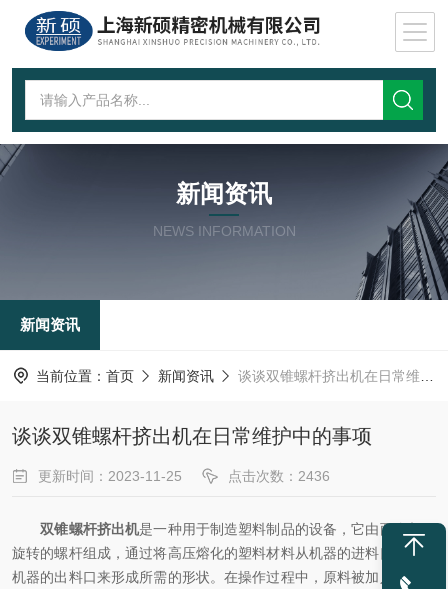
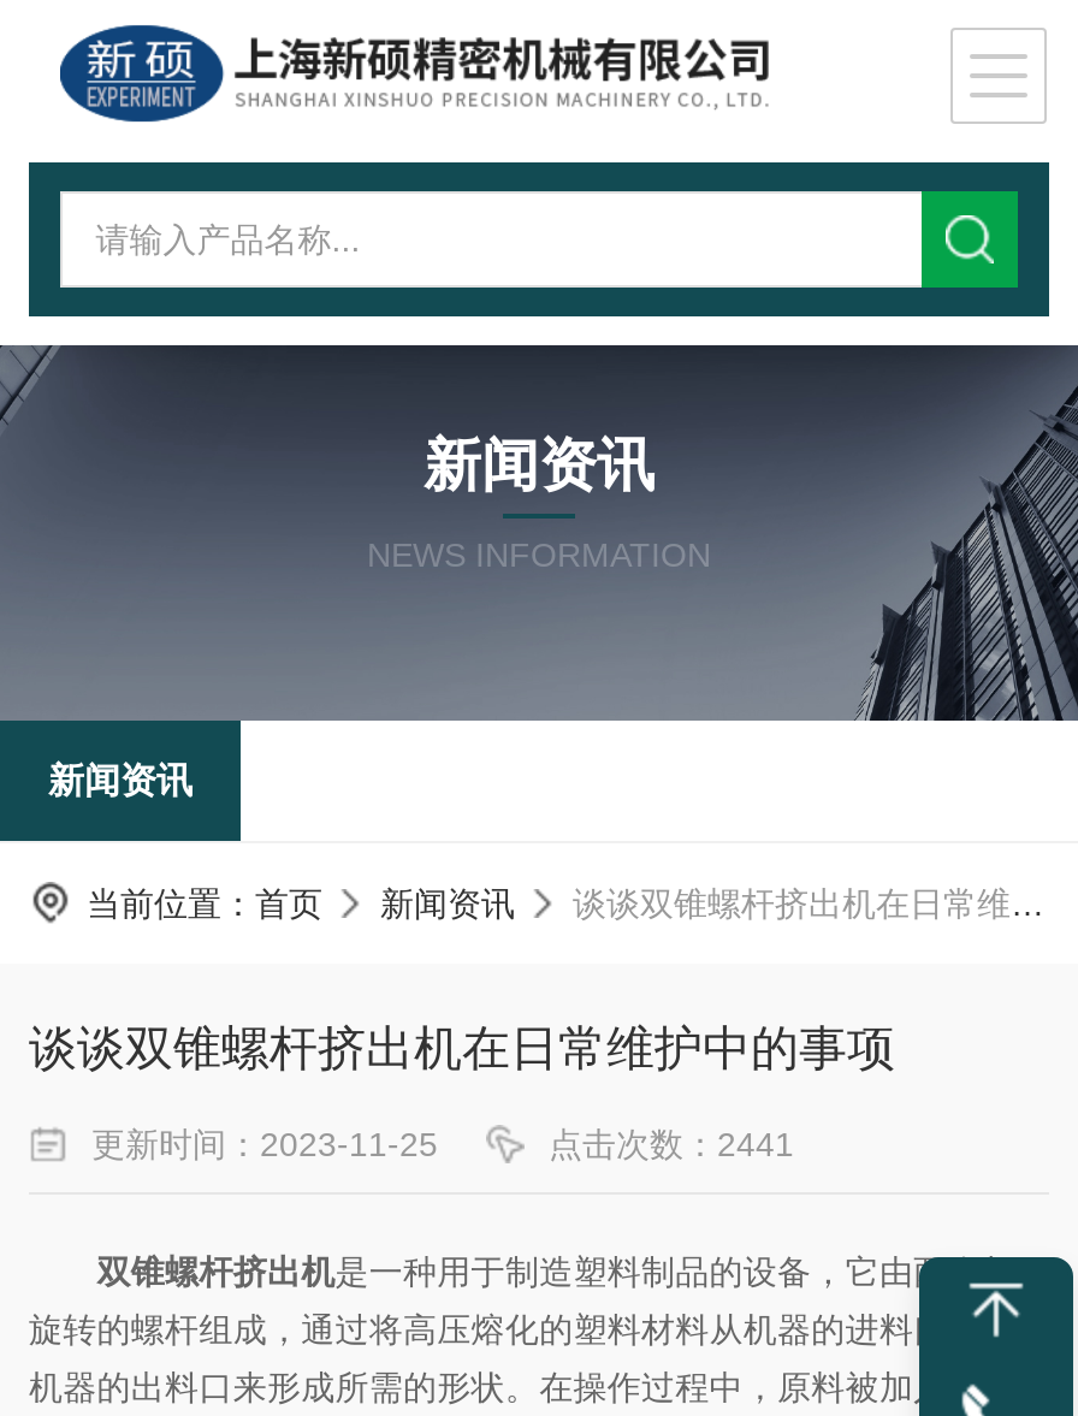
[228,468,330,484] 点击次数：2436 -> [549,1125,794,1163] 点击次数：2441

